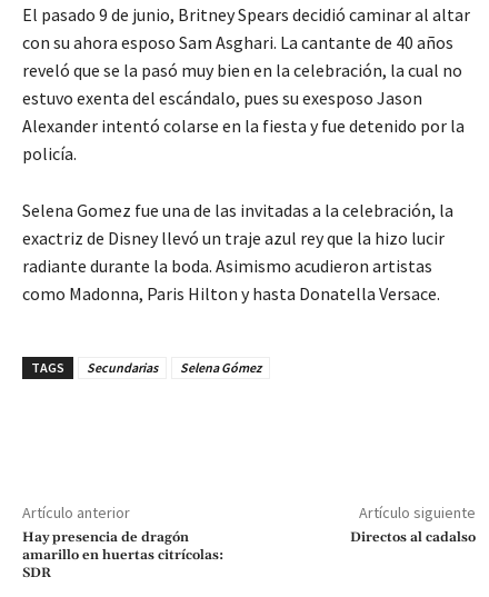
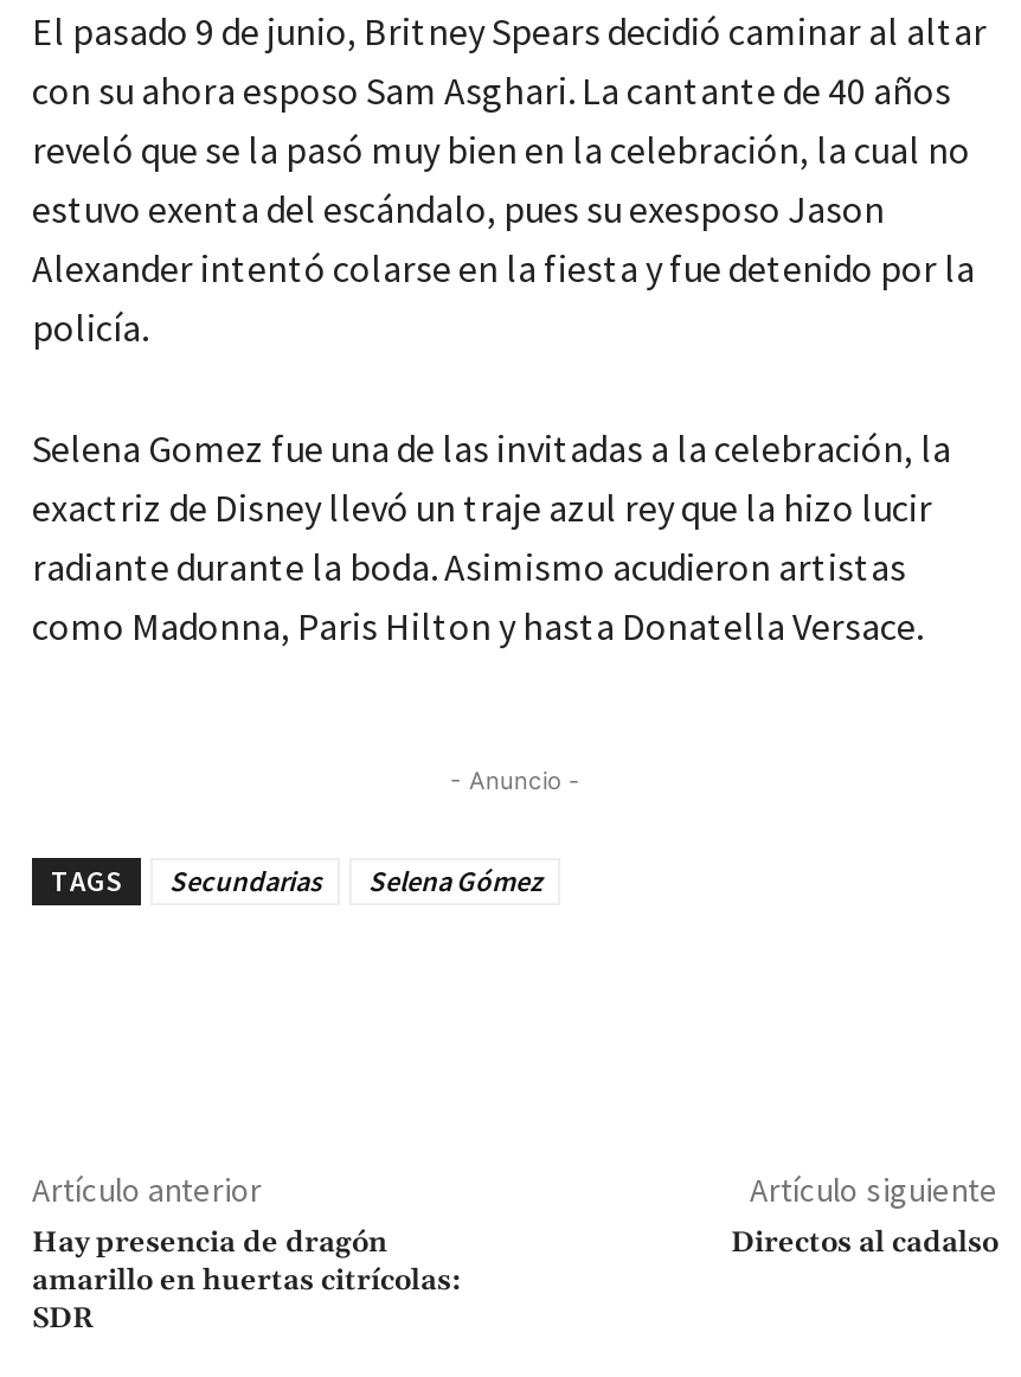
none -> [450,766,580,794] - Anuncio -

